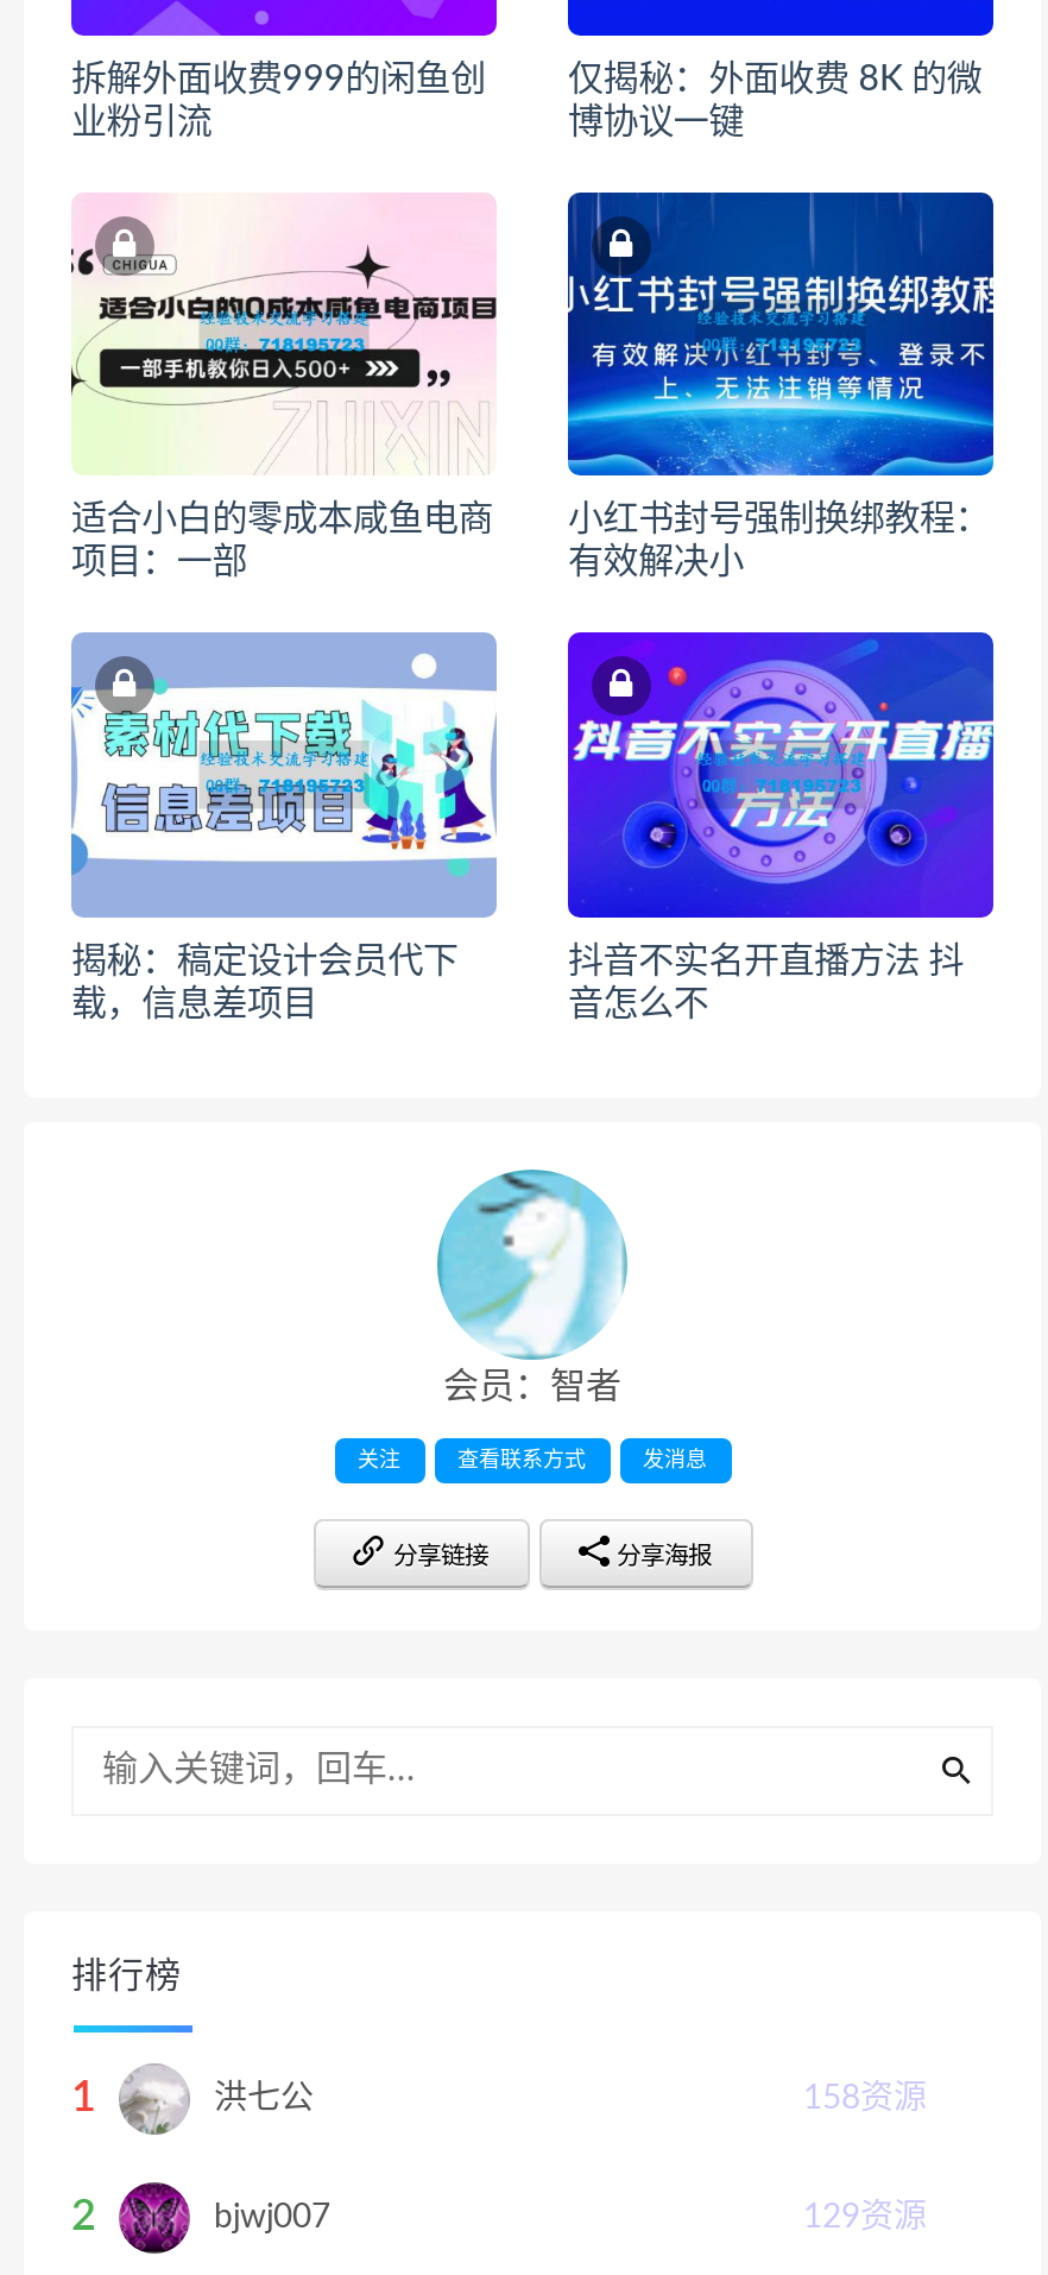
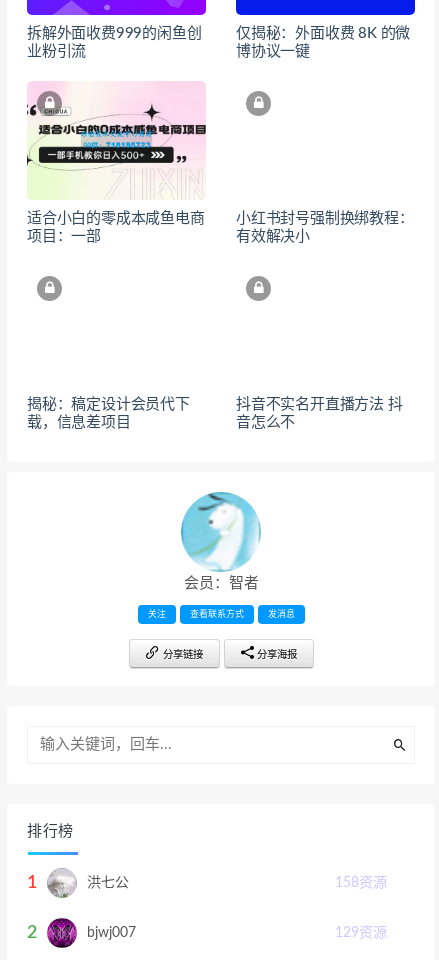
[566,190,996,478] [image] -> none
[69,630,499,920] [image] -> none
[566,630,996,920] [image] -> none

